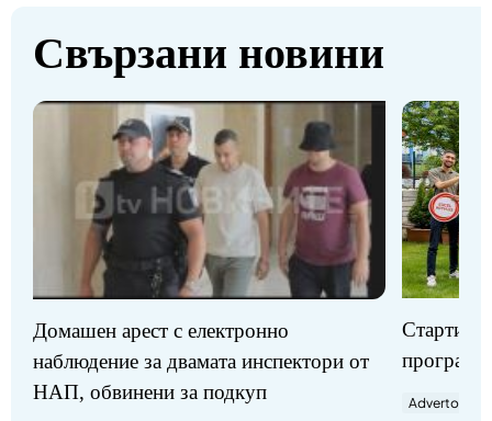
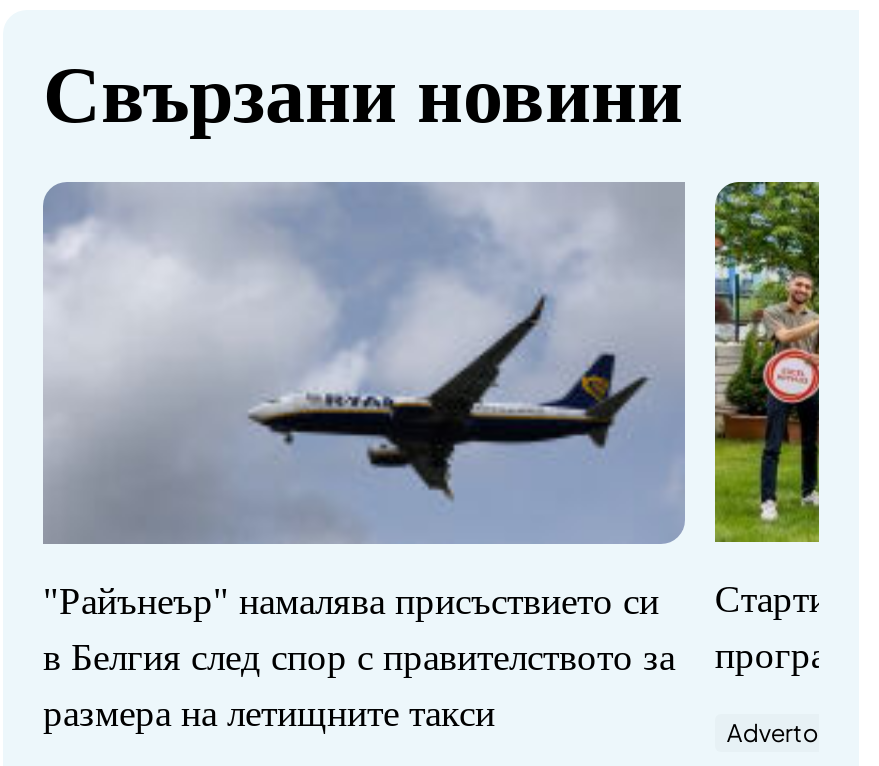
[33,100,385,404] [image] | Домашен арест с електронно | наблюдение за двамата инспектори от | НАП, обвинени за подкуп -> [43,182,683,734] [image] | "Райънеър" намалява присъствието си | в Белгия след спор с правителството за | размера на летищните такси

